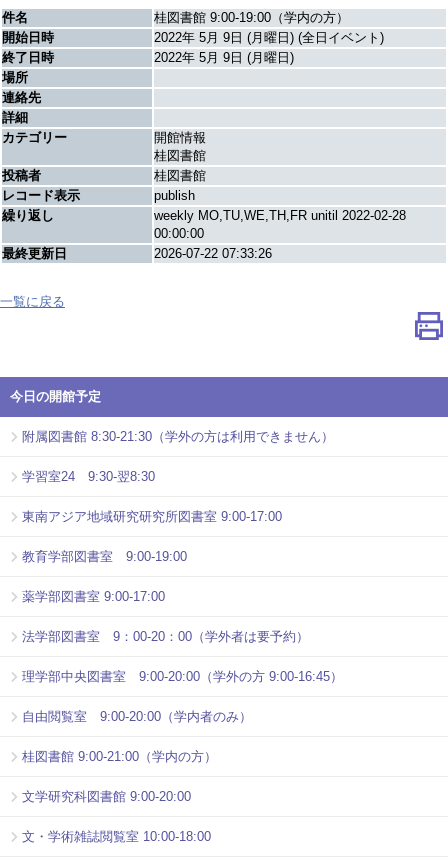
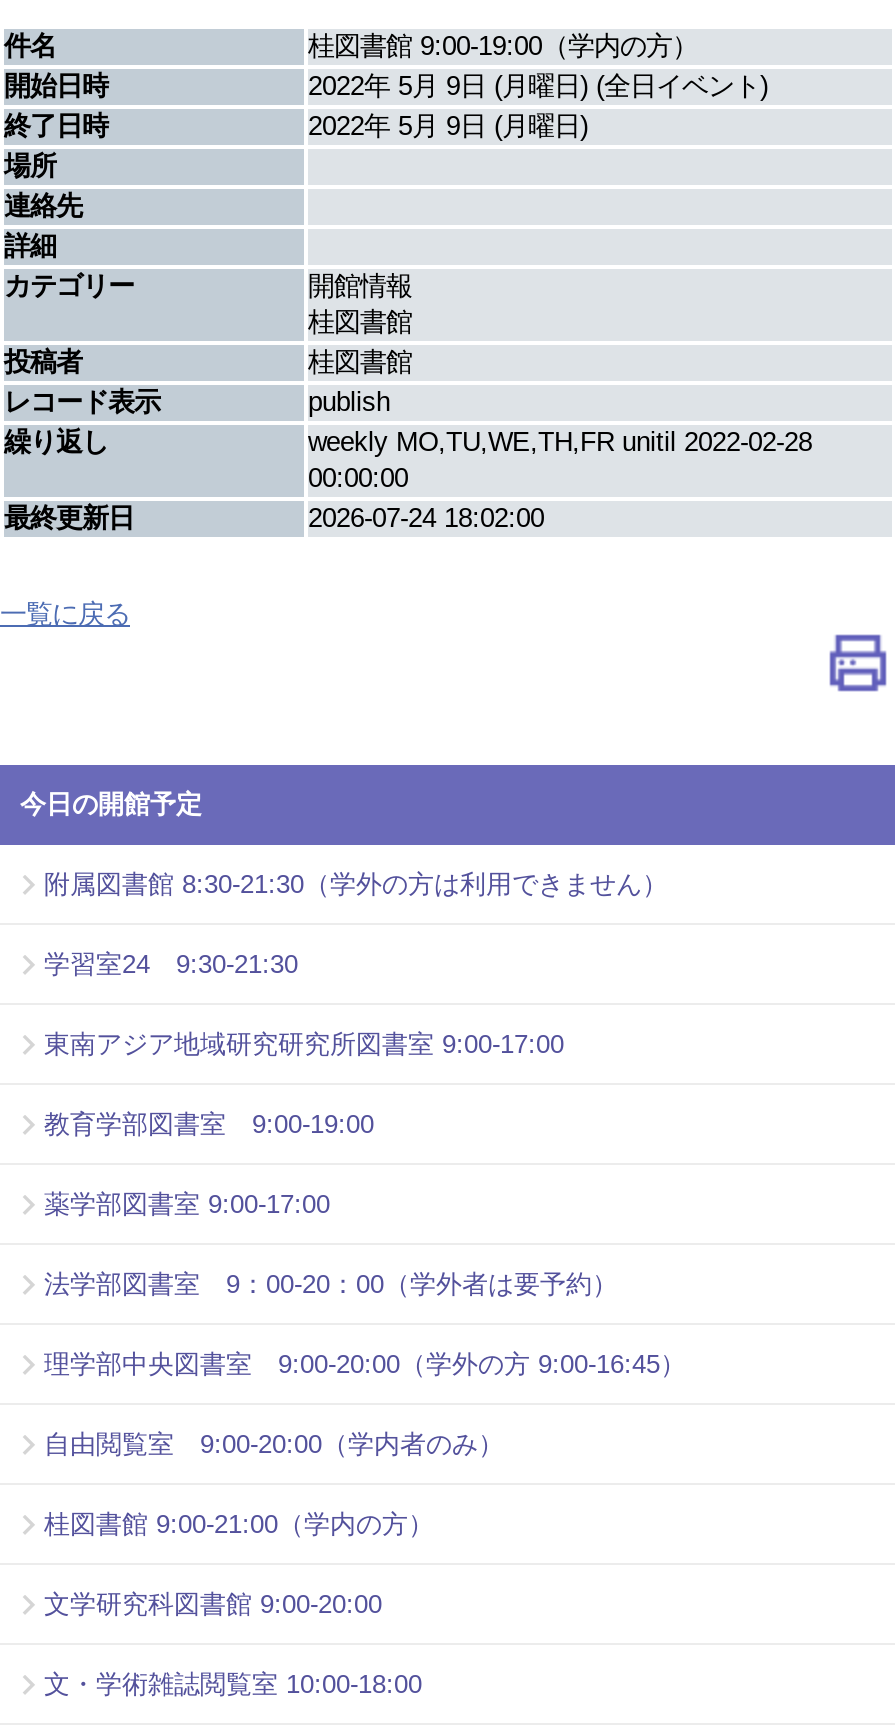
[154,246,272,261] 2026-07-22 07:33:26 -> [308,503,544,533] 2026-07-24 18:02:00
[22,469,155,484] 学習室24 9:30-翌8:30 -> [44,950,298,980] 学習室24 9:30-21:30

